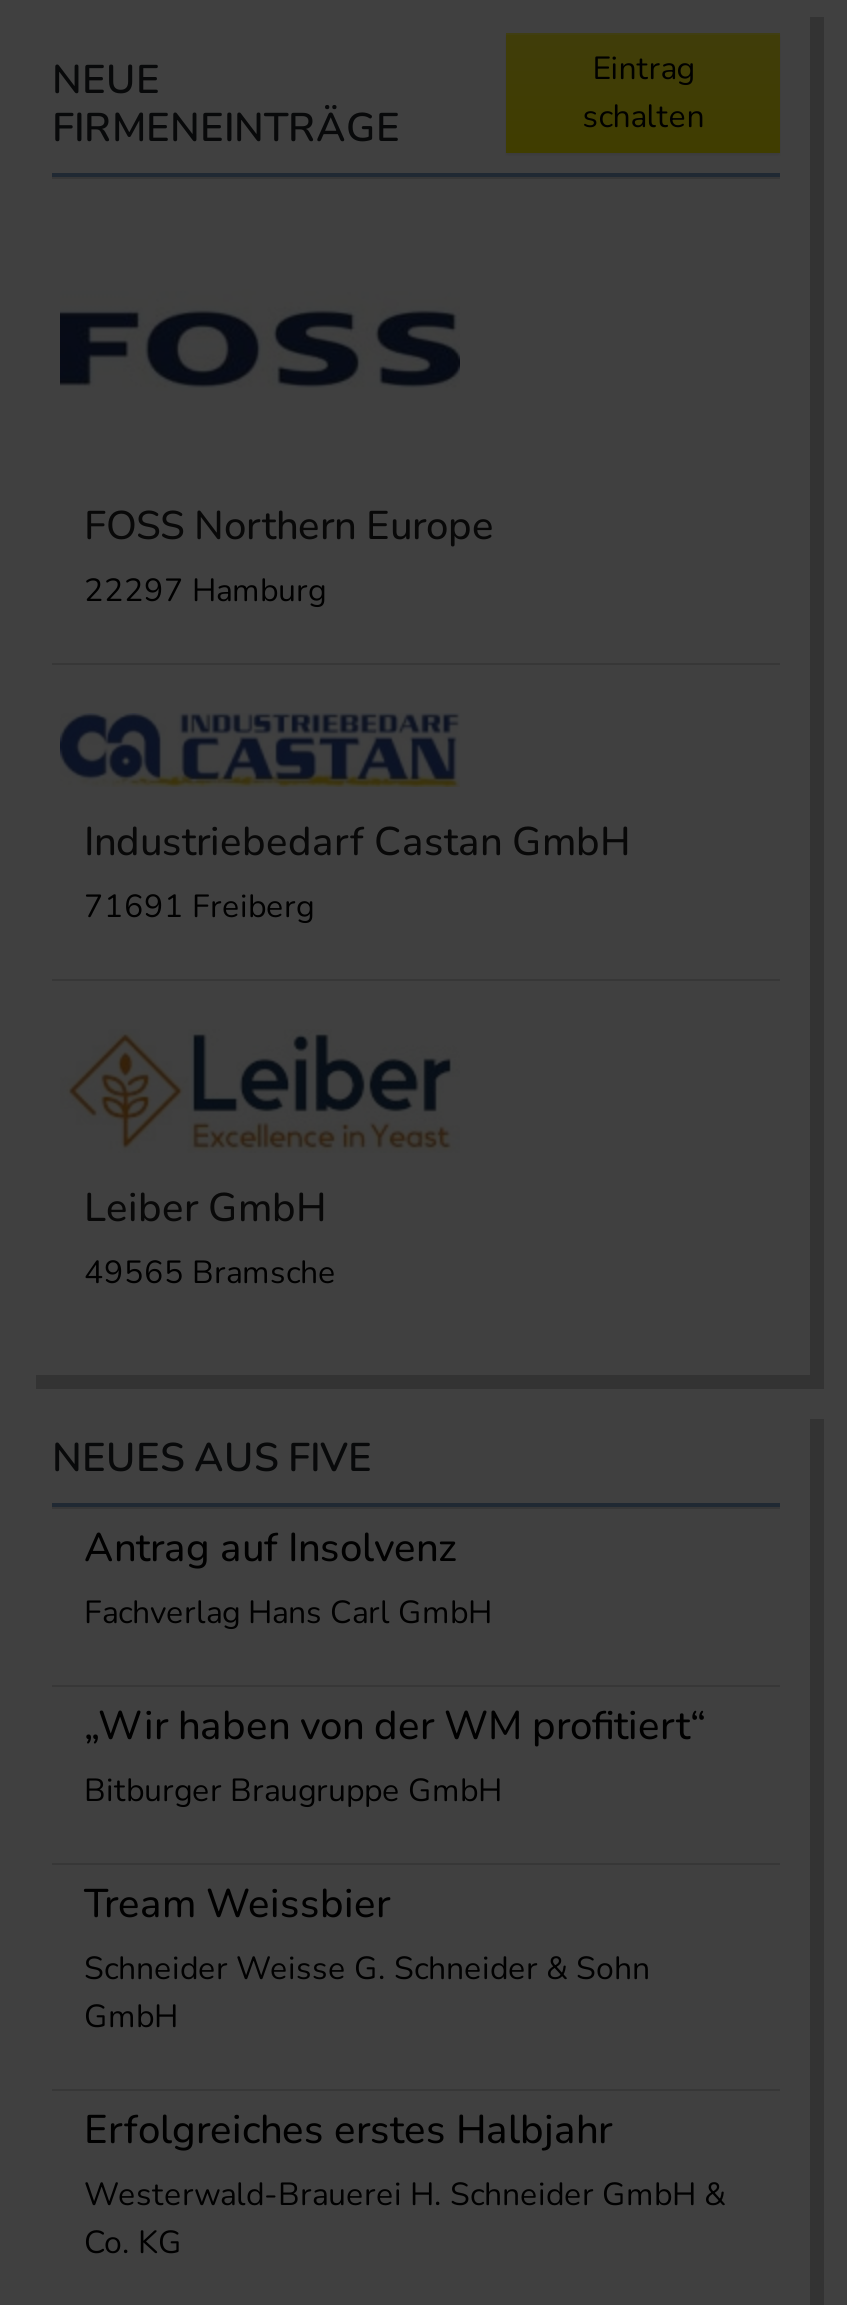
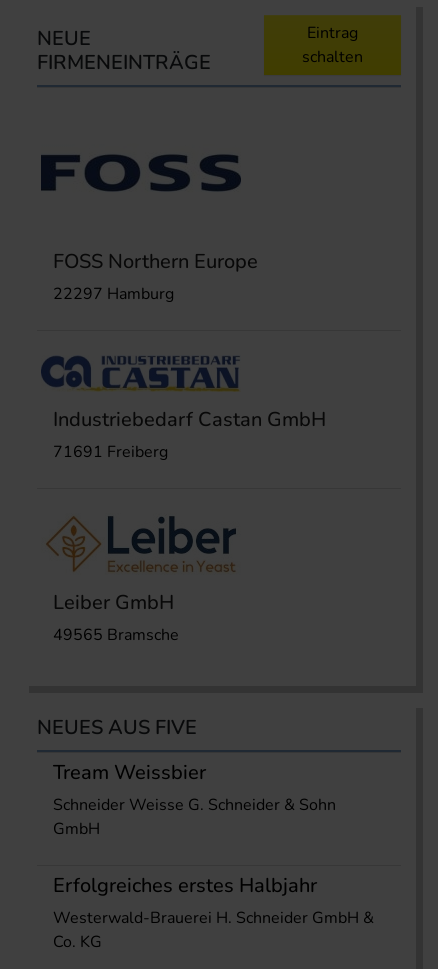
[84,1521,706,1813] Antrag auf Insolvenz | Fachverlag Hans Carl GmbH | „Wir haben von der WM profitiert“ | Bitburger Braugruppe GmbH -> none

